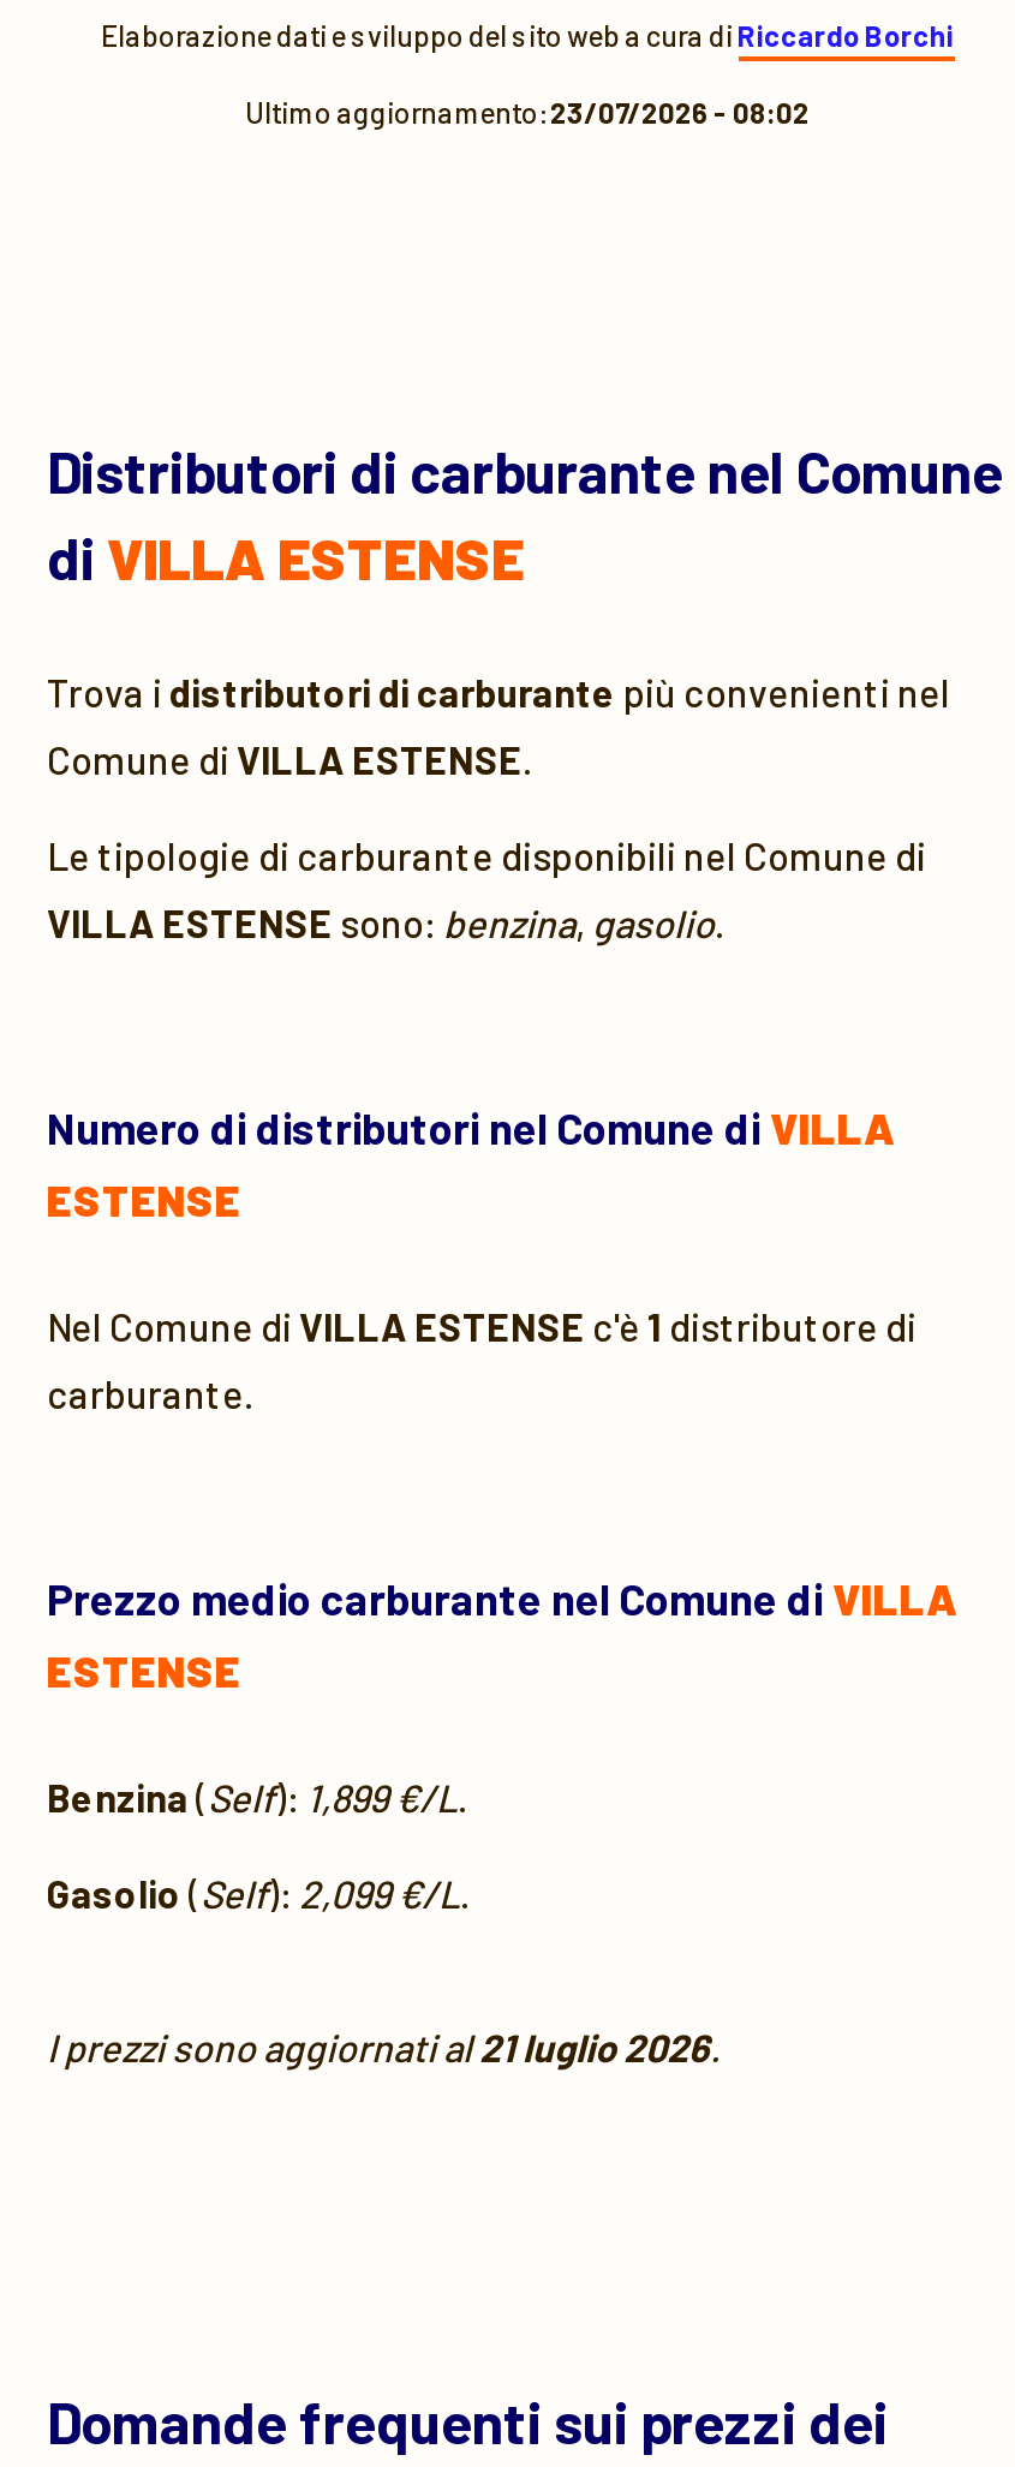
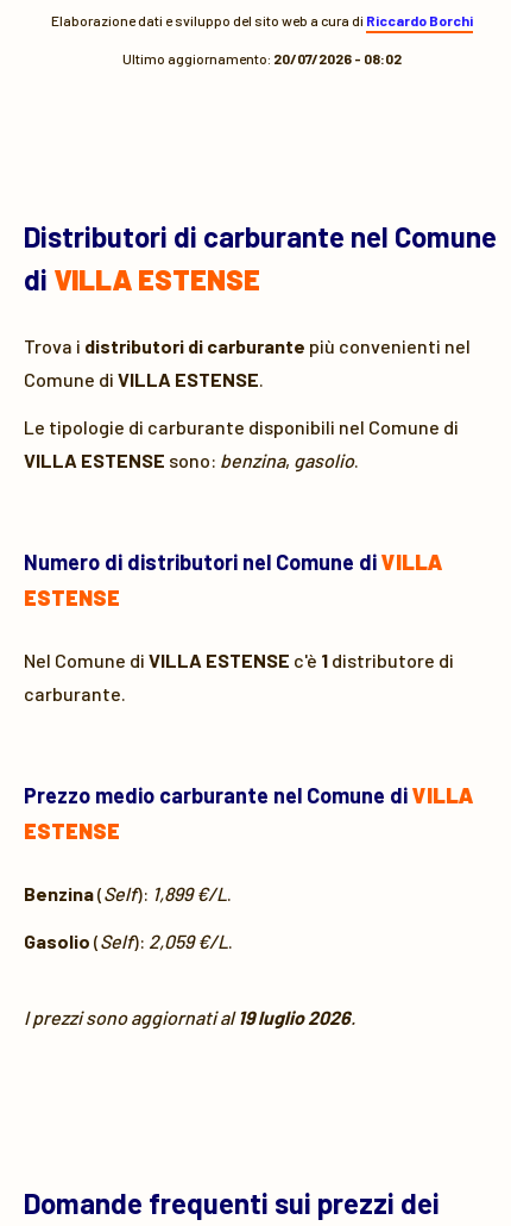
[245,95,810,129] Ultimo aggiornamento: 23/07/2026 - 08:02 -> [122,50,401,67] Ultimo aggiornamento: 20/07/2026 - 08:02
[47,1870,470,1916] Gasolio (Self): 2,099 €/L. -> [24,930,233,952] Gasolio (Self): 2,059 €/L.
[47,2024,720,2069] I prezzi sono aggiornati al21 luglio 2026. -> [24,1006,355,1028] I prezzi sono aggiornati al19 luglio 2026.

